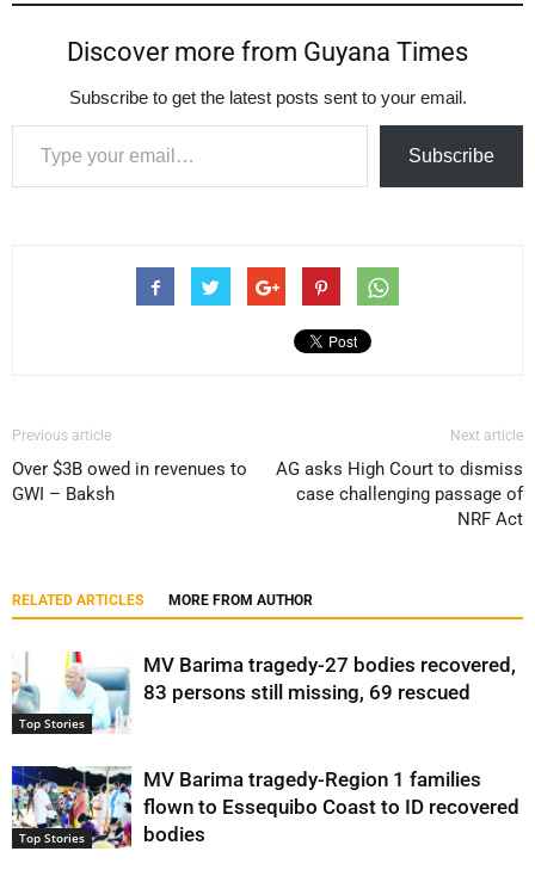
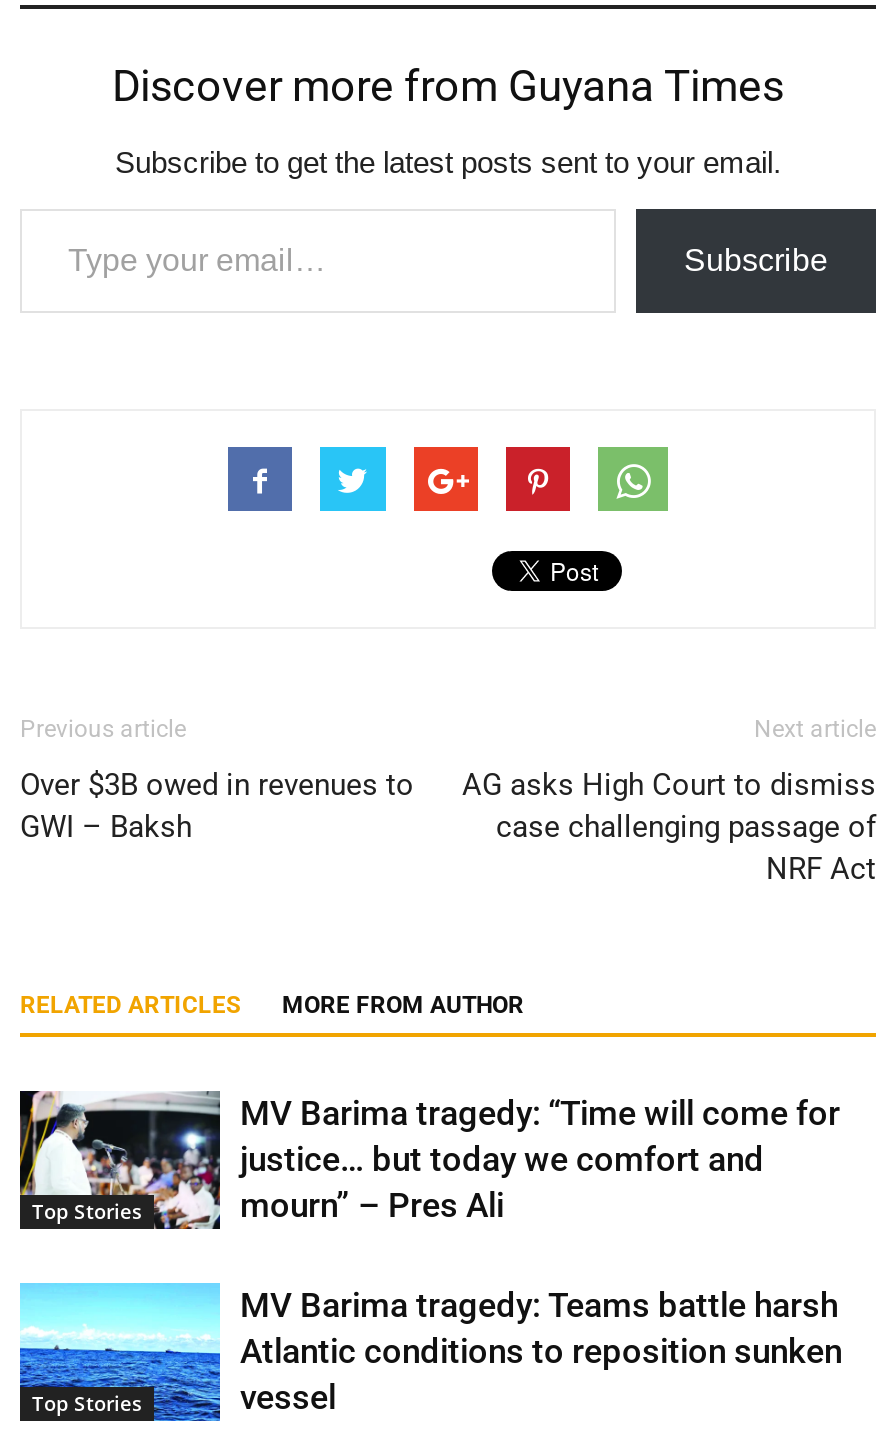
[11,650,516,734] [image] | MV Barima tragedy-27 bodies recovered, | 83 persons still missing, 69 rescued -> [18,1089,840,1231] [image] | MV Barima tragedy: “Time will come for | justice… but today we comfort and | mourn” – Pres Ali
[11,765,519,850] [image] | MV Barima tragedy-Region 1 families | flown to Essequibo Coast to ID recovered | bodies -> [18,1281,842,1423] [image] | MV Barima tragedy: Teams battle harsh | Atlantic conditions to reposition sunken | vessel

